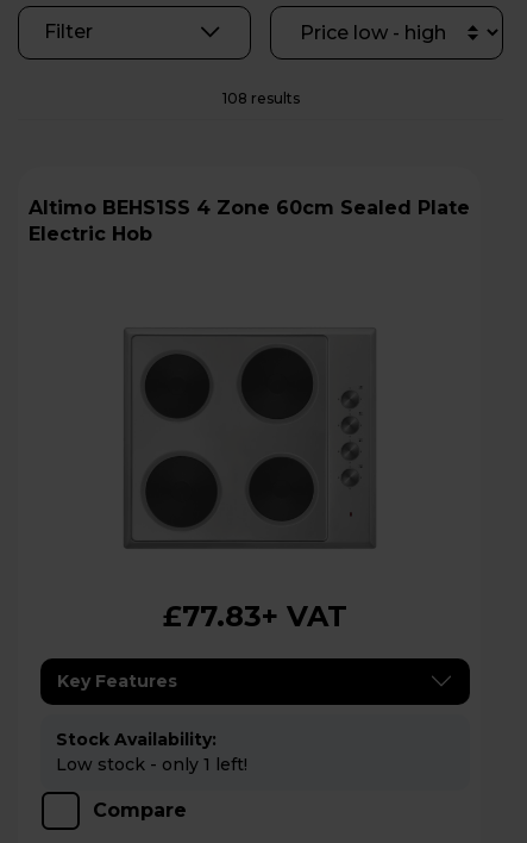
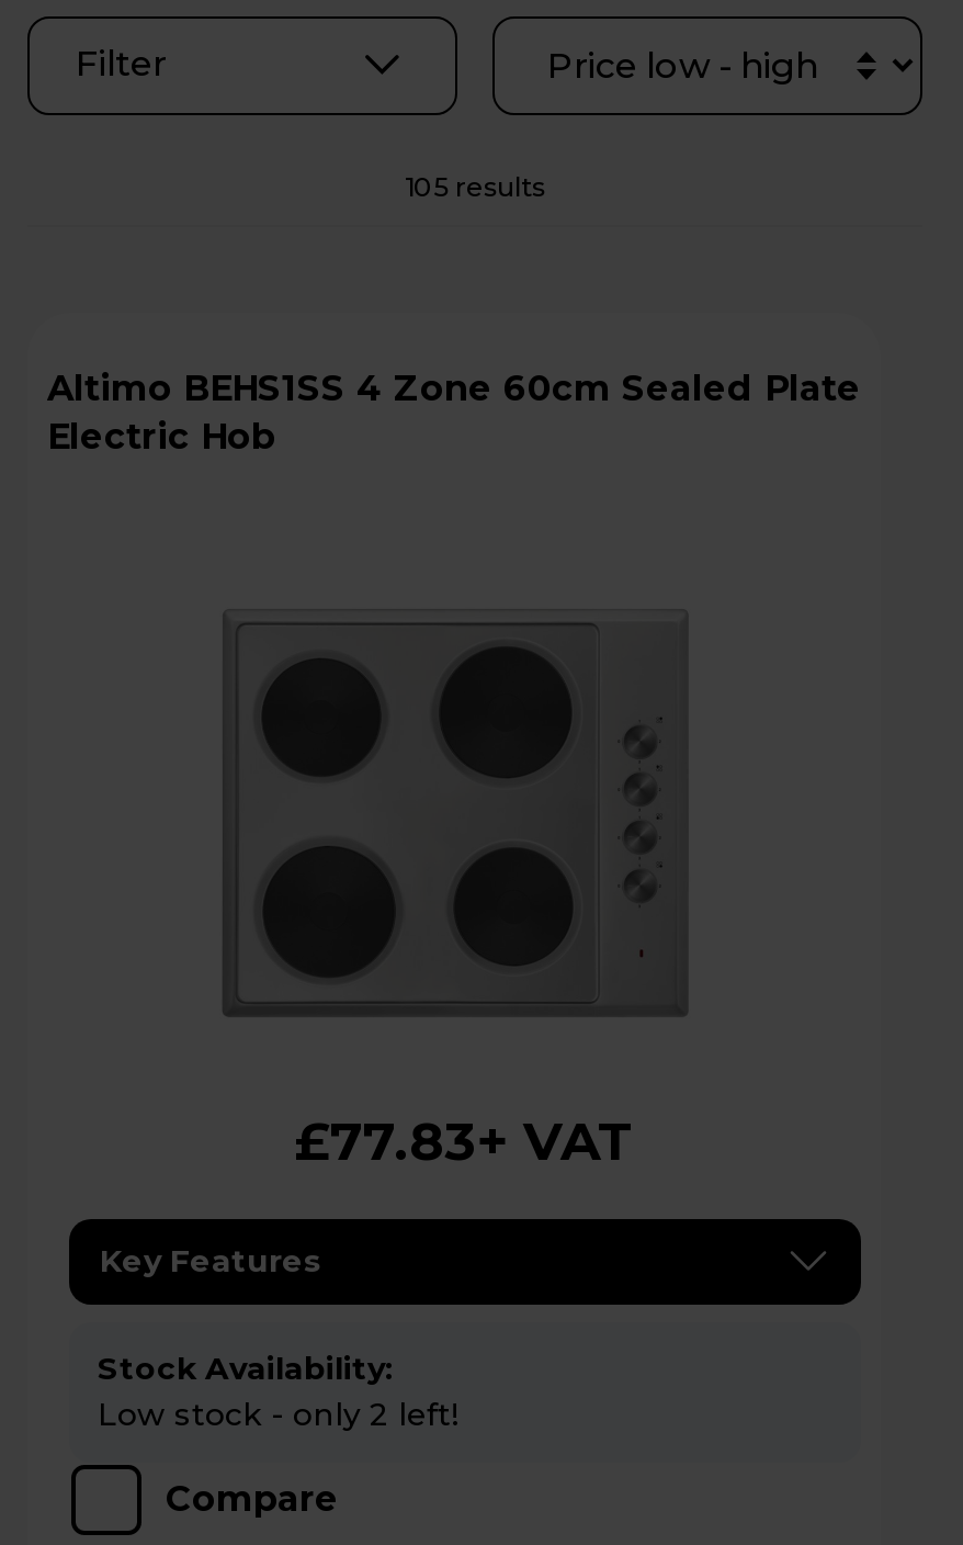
[222,89,299,107] 108 results -> [405,170,545,203] 105 results
[56,753,247,775] Low stock - only 1 left! -> [98,1394,457,1434] Low stock - only 2 left!

